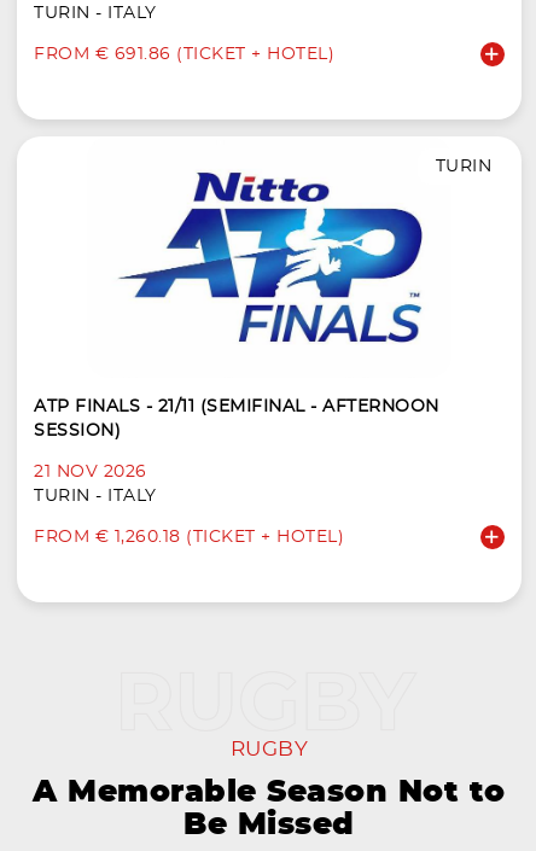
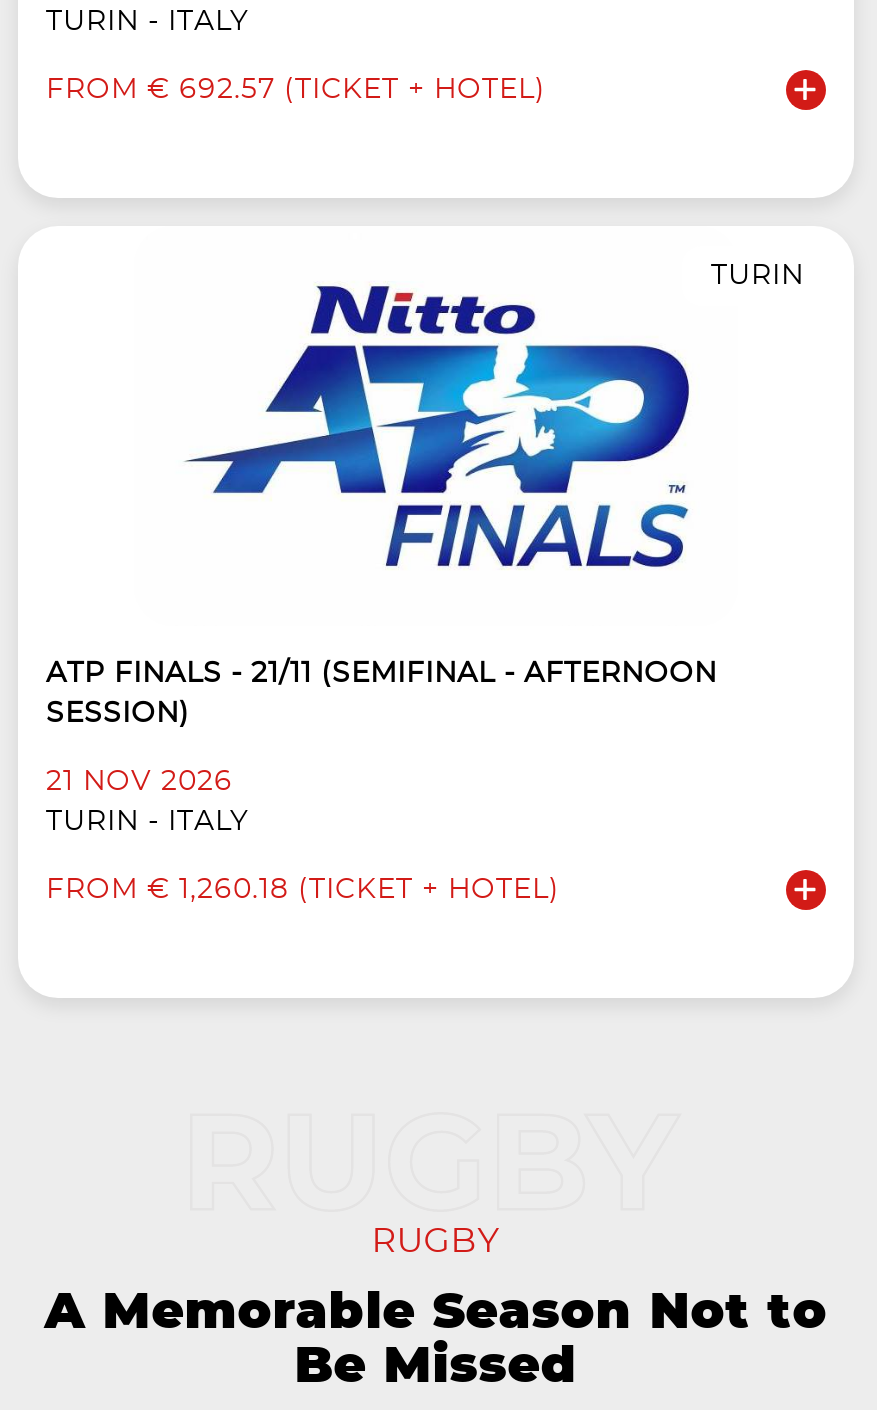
[34,46,334,62] FROM € 691.86 (TICKET + HOTEL) -> [46,75,546,103] FROM € 692.57 (TICKET + HOTEL)

